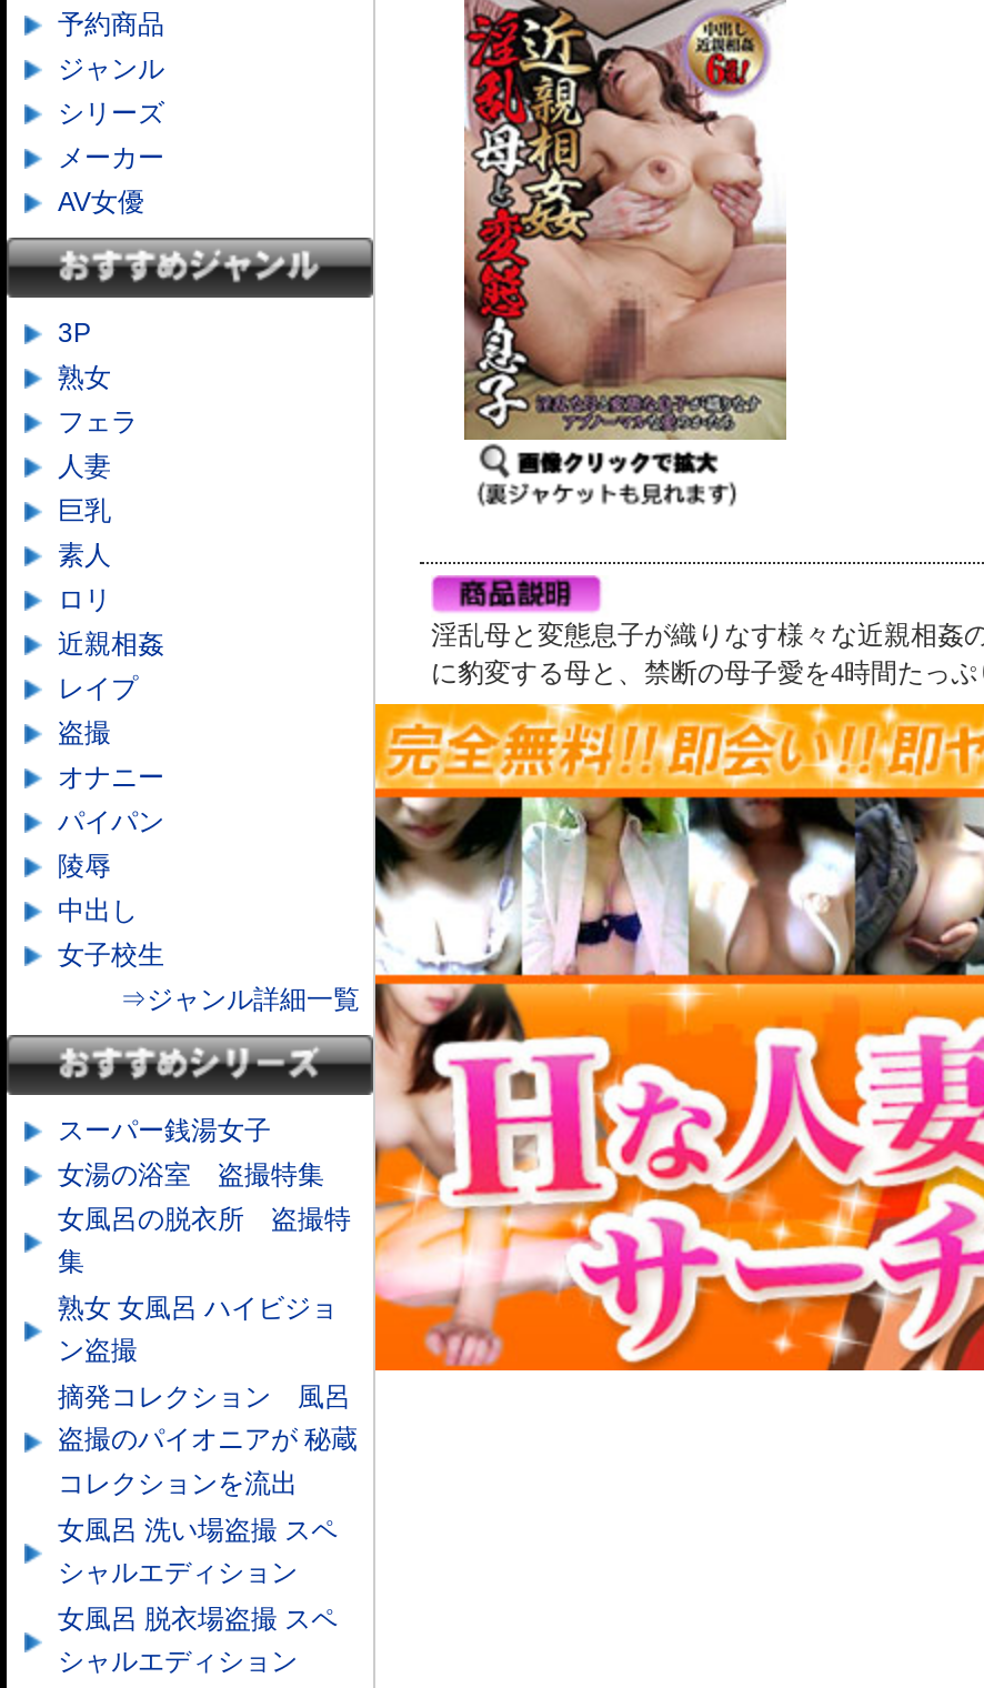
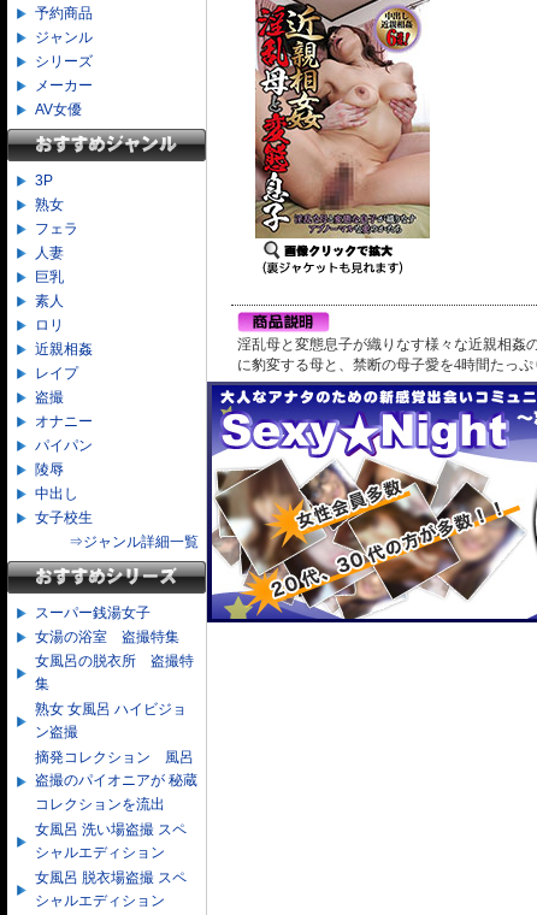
[373,702,977,1373] [image] -> [206,380,533,743] [image]

